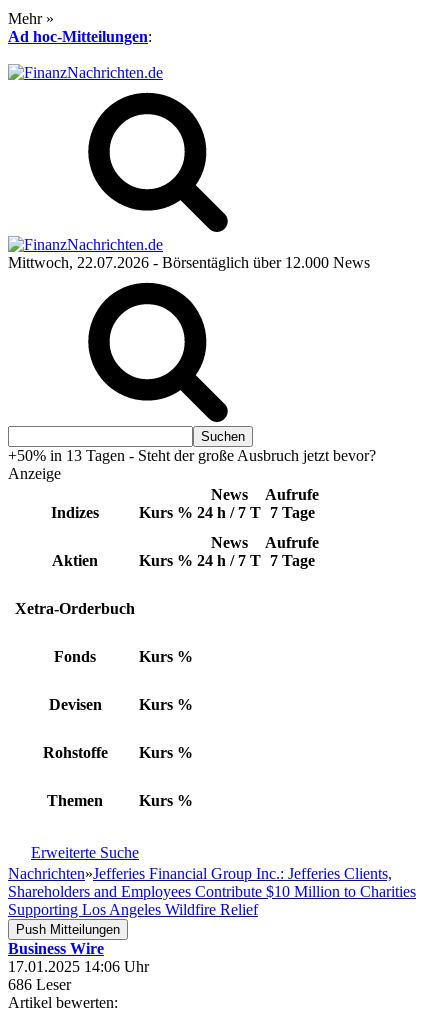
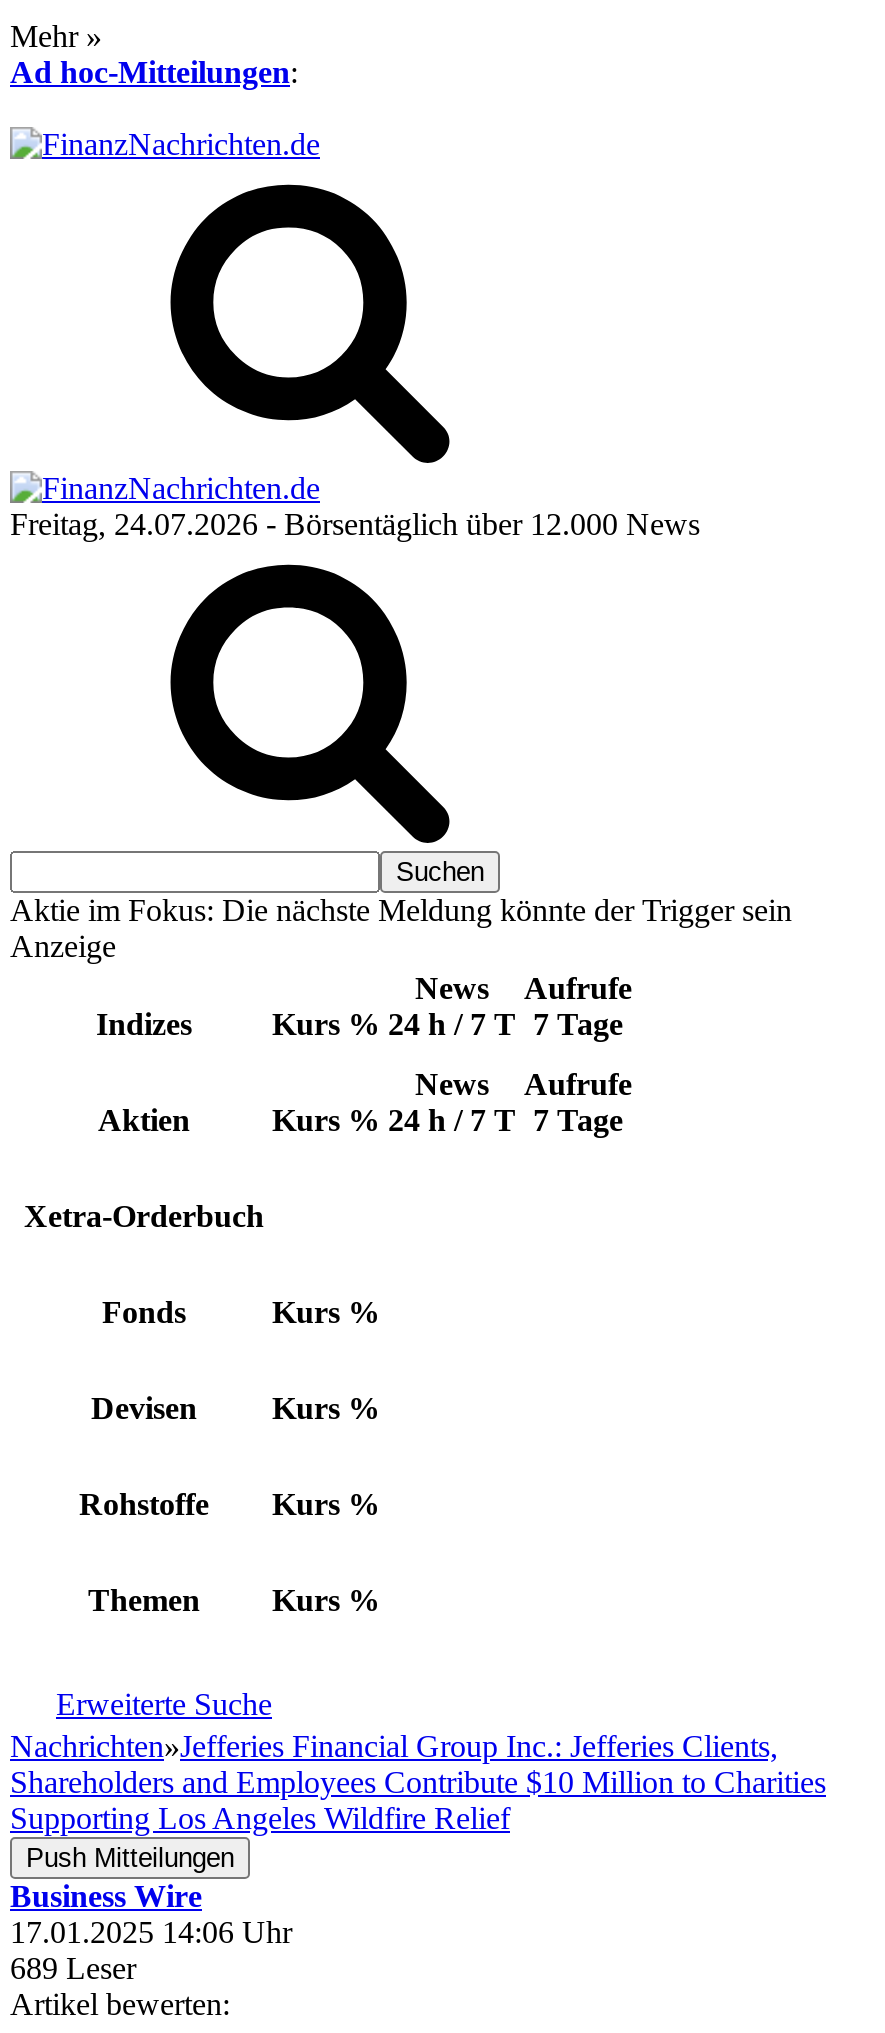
[8,254,370,271] Mittwoch, 22.07.2026 - Börsentäglich über 12.000 News -> [10,507,700,541] Freitag, 24.07.2026 - Börsentäglich über 12.000 News
[8,447,376,464] +50% in 13 Tagen - Steht der große Ausbruch jetzt bevor? -> [10,893,792,927] Aktie im Fokus: Die nächste Meldung könnte der Trigger sein
[8,976,71,993] 686 Leser -> [10,1951,136,1985] 689 Leser

